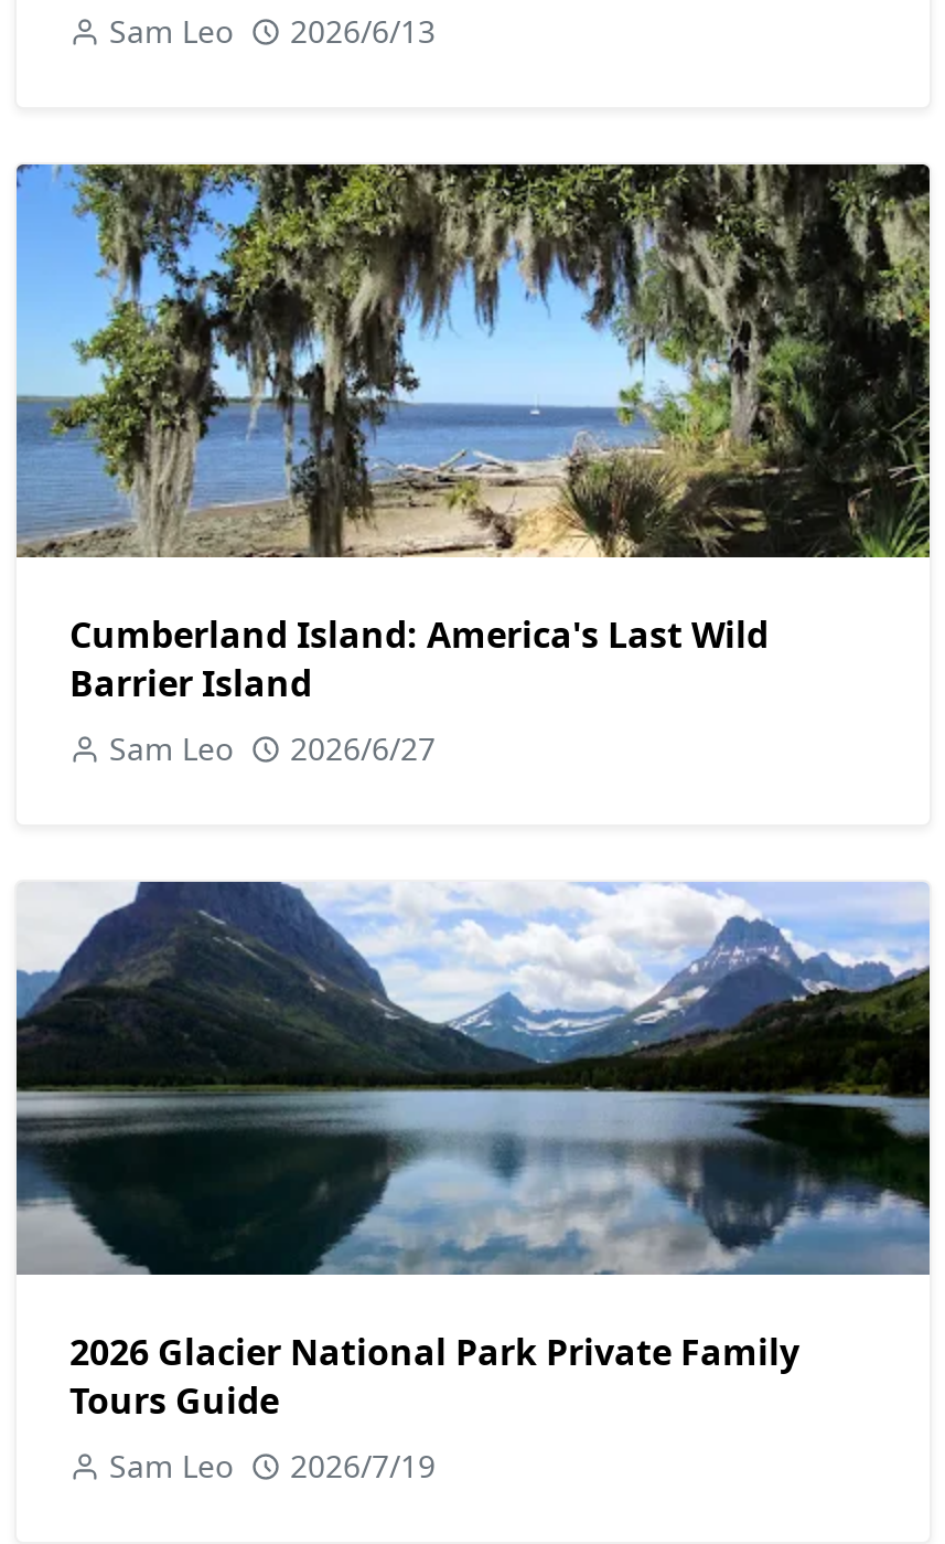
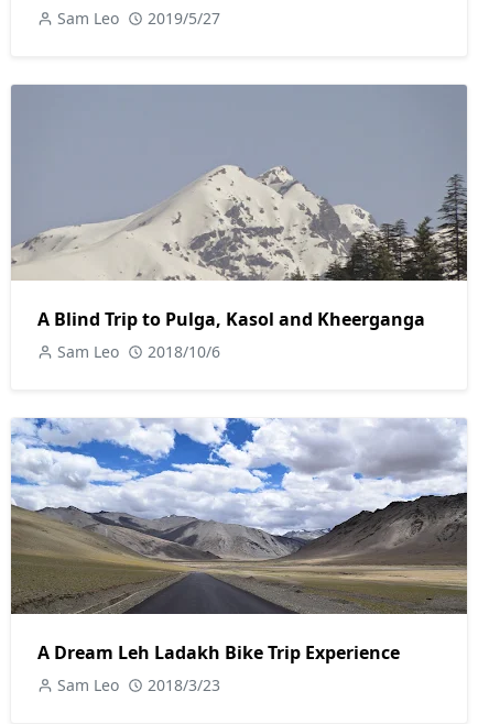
[109,9,436,51] Sam Leo 2026/6/13 -> [57,7,220,28] Sam Leo 2019/5/27
[17,162,932,707] [image] | Cumberland Island: America's Last Wild | Barrier Island -> [11,84,468,331] [image] | A Blind Trip to Pulga, Kasol and Kheerganga
[109,727,436,769] Sam Leo 2026/6/27 -> [57,341,220,362] Sam Leo 2018/10/6
[14,880,932,1425] [image] | 2026 Glacier National Park Private Family | Tours Guide -> [10,417,468,664] [image] | A Dream Leh Ladakh Bike Trip Experience
[109,1444,436,1486] Sam Leo 2026/7/19 -> [57,674,220,695] Sam Leo 2018/3/23

